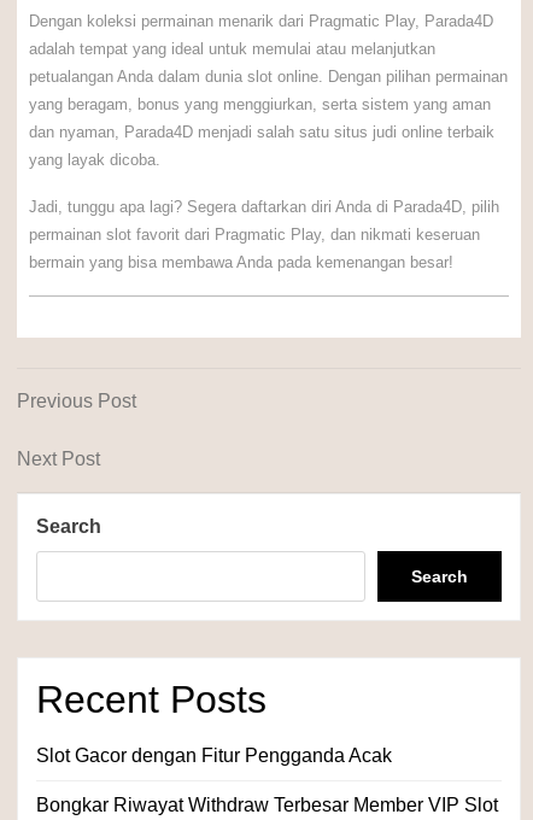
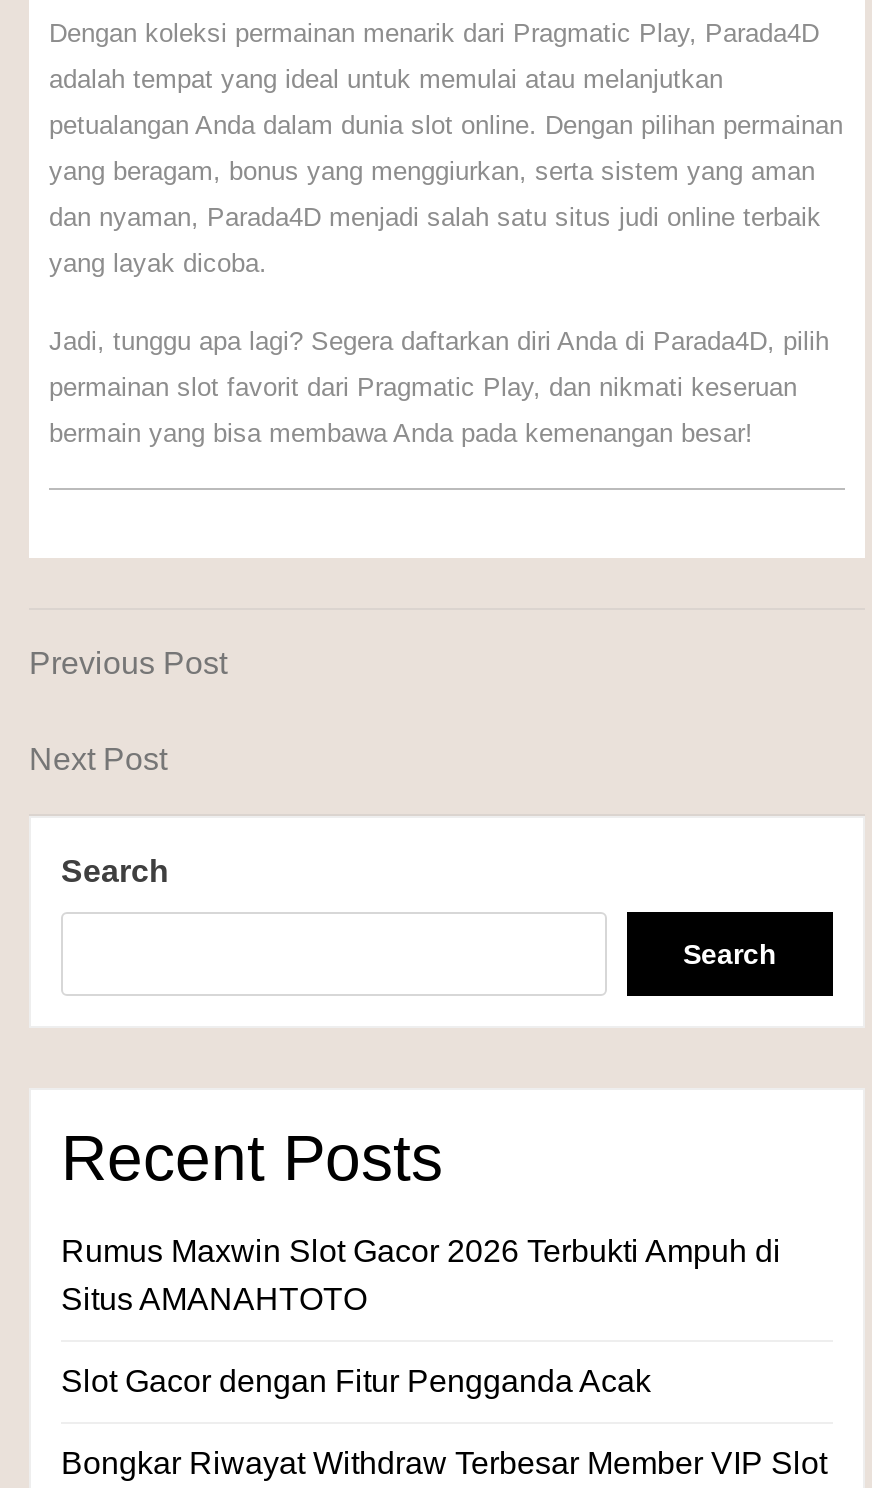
none -> [61,1234,781,1316] Rumus Maxwin Slot Gacor 2026 Terbukti Ampuh di | Situs AMANAHTOTO

